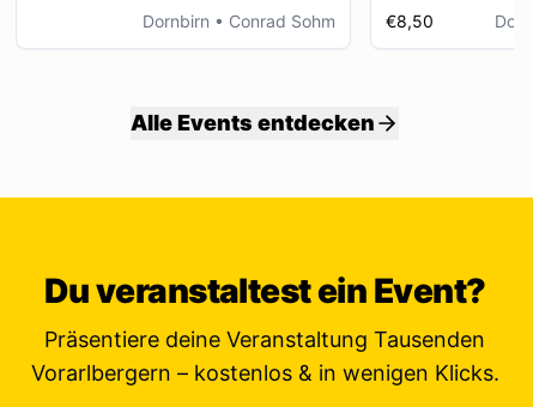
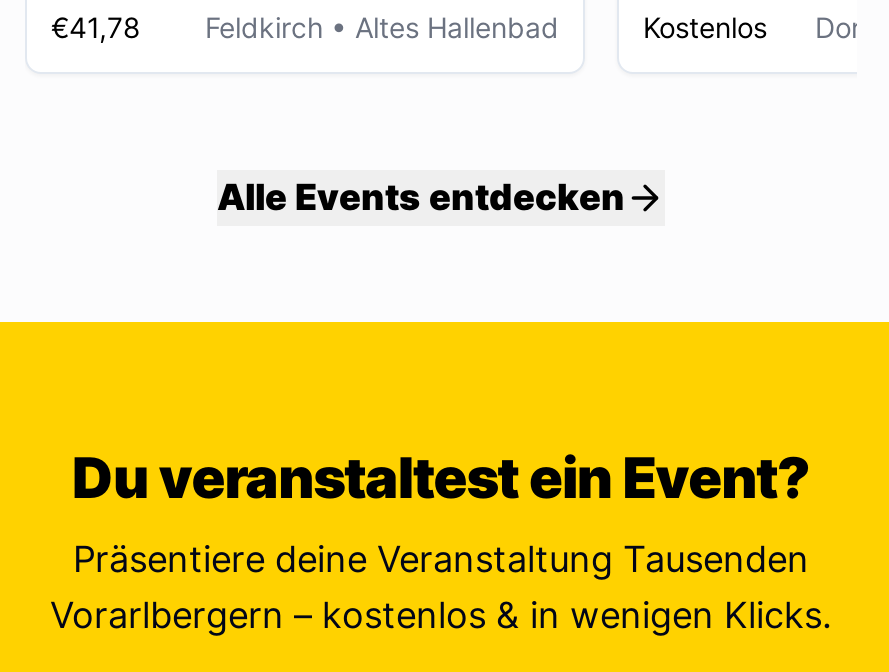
[143,11,335,31] Dornbirn • Conrad Sohm -> [51,10,559,44] €41,78 | Feldkirch • Altes Hallenbad
[386,11,434,31] €8,50 -> [643,10,767,44] Kostenlos

